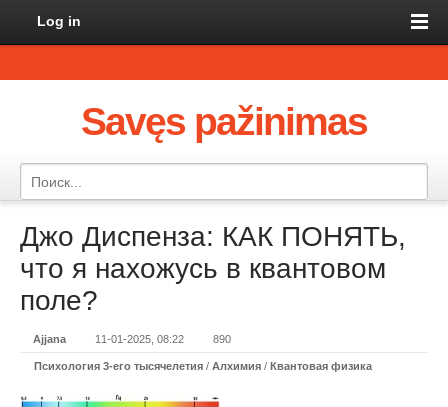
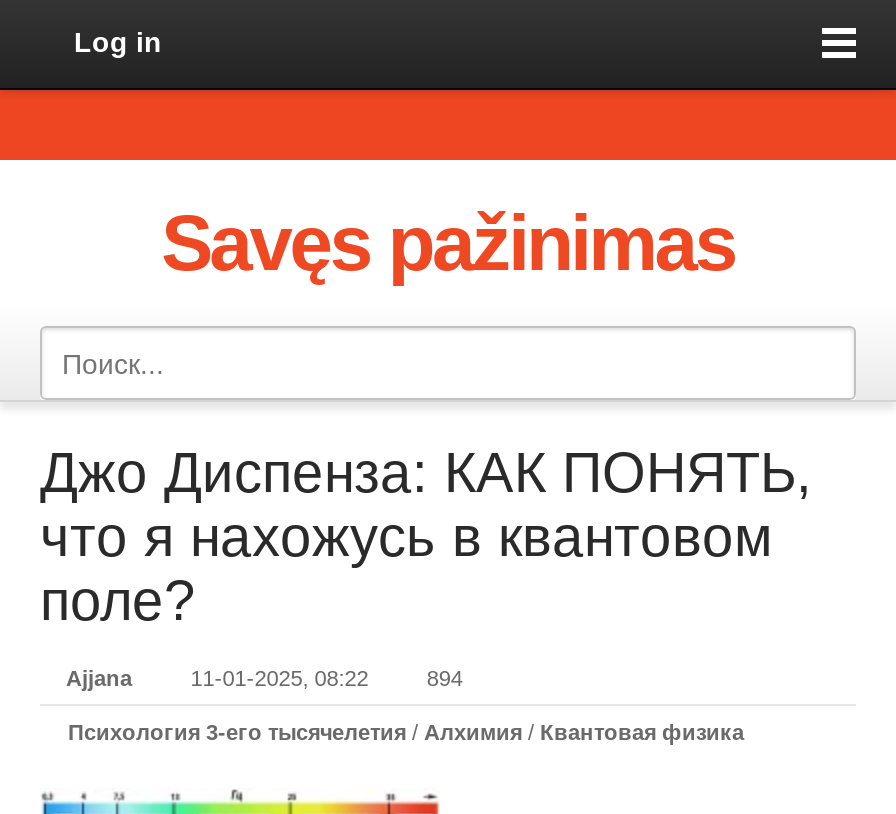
[213,333,231,345] 890 -> [427,666,463,690] 894

